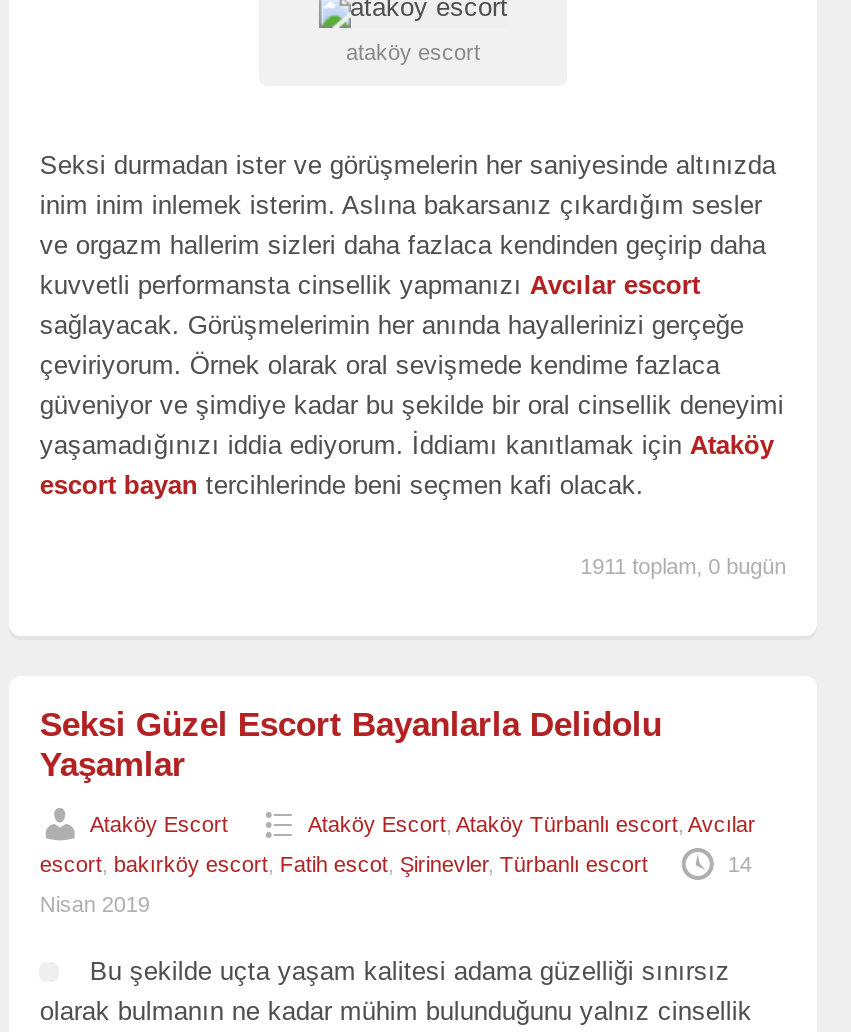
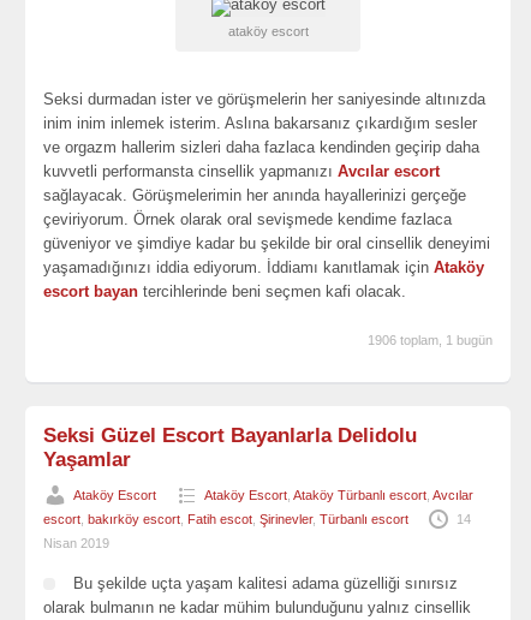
[580,554,786,578] 1911 toplam, 0 bugün -> [367,333,492,347] 1906 toplam, 1 bugün

